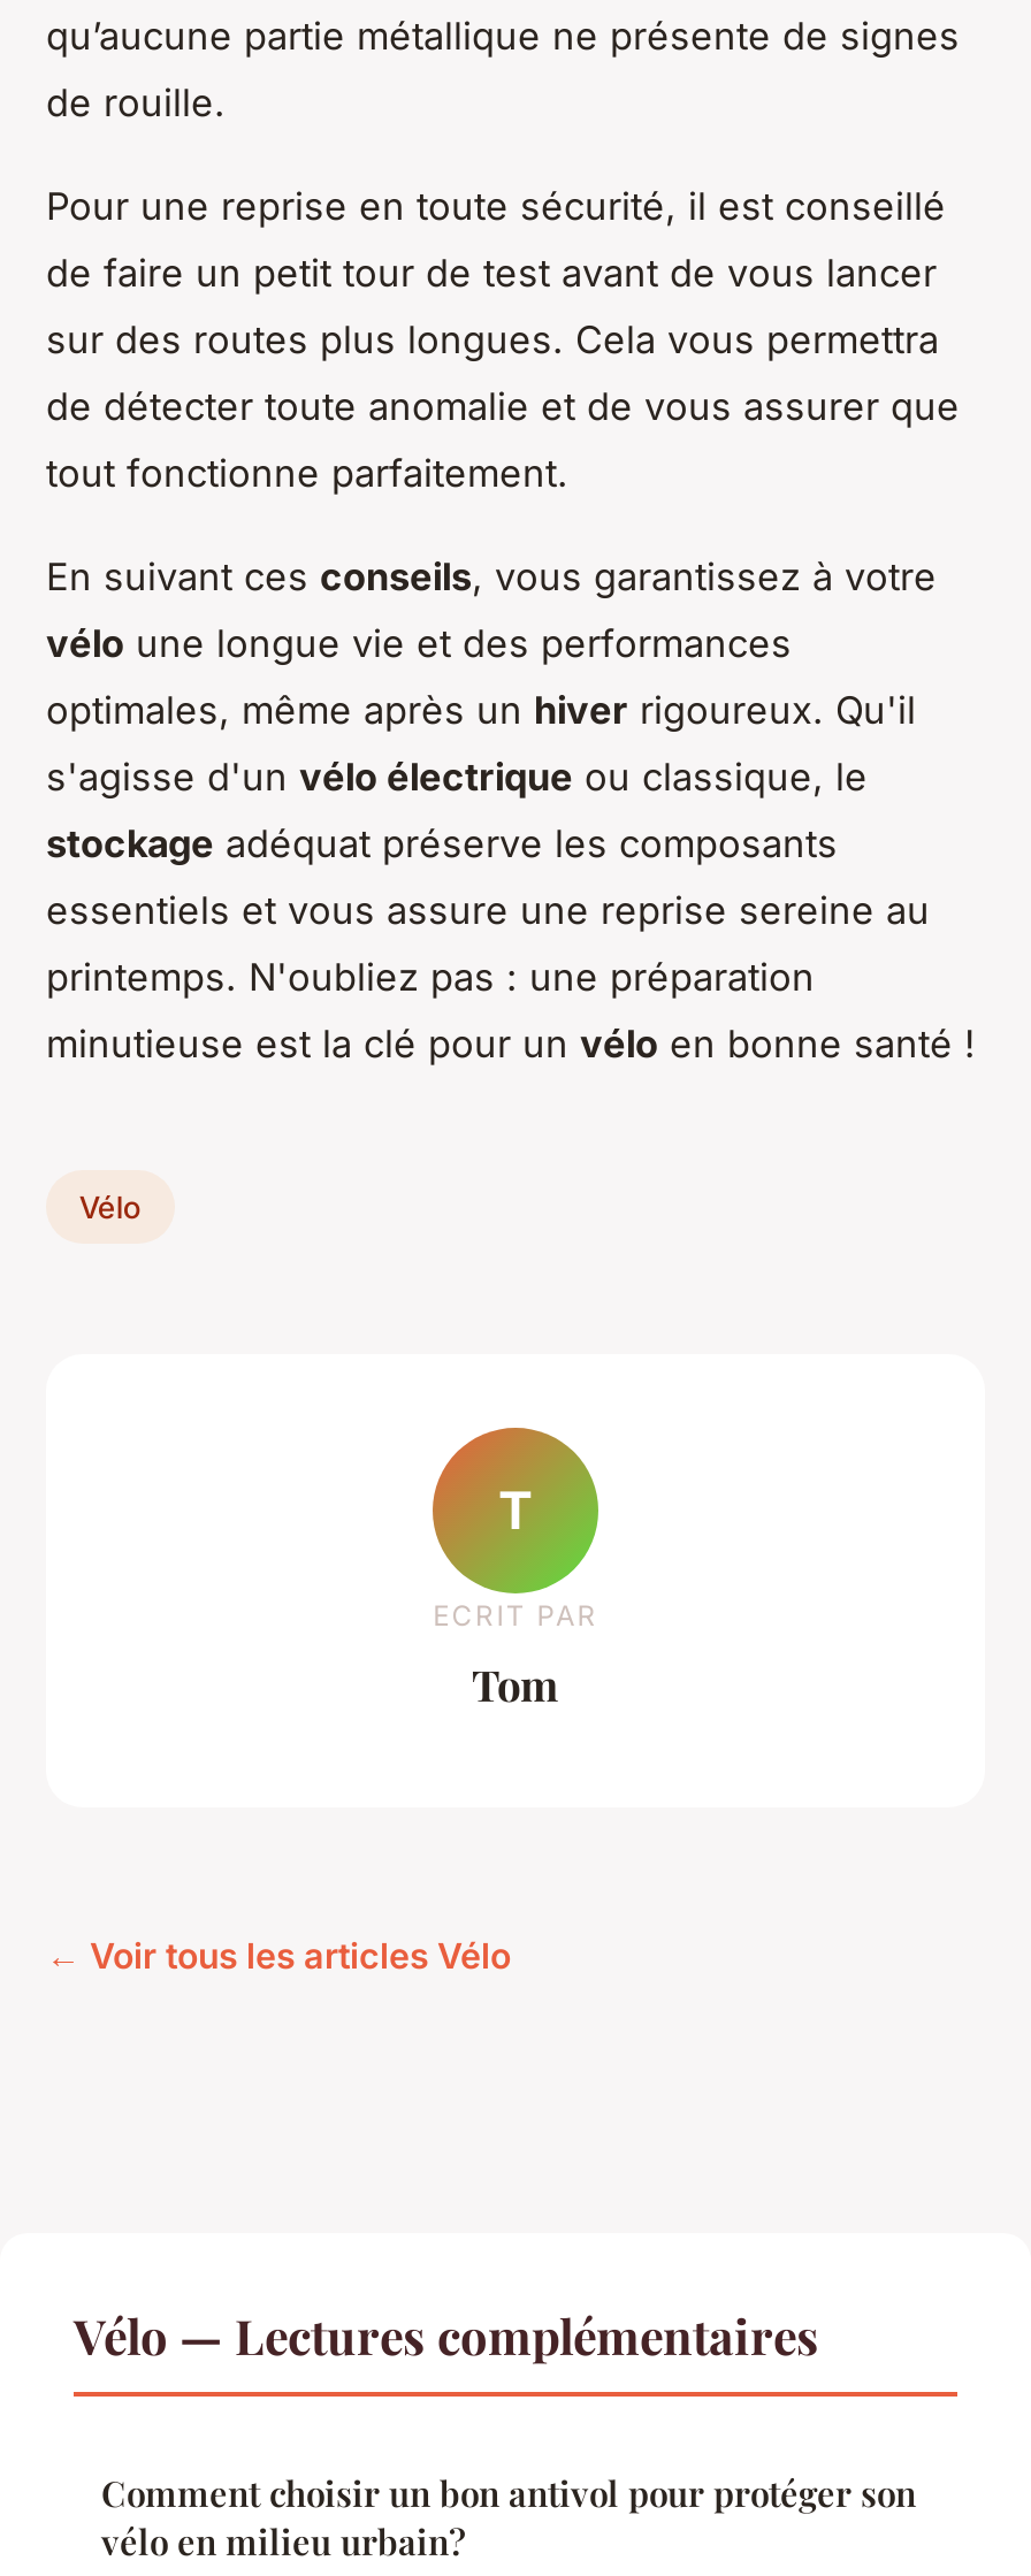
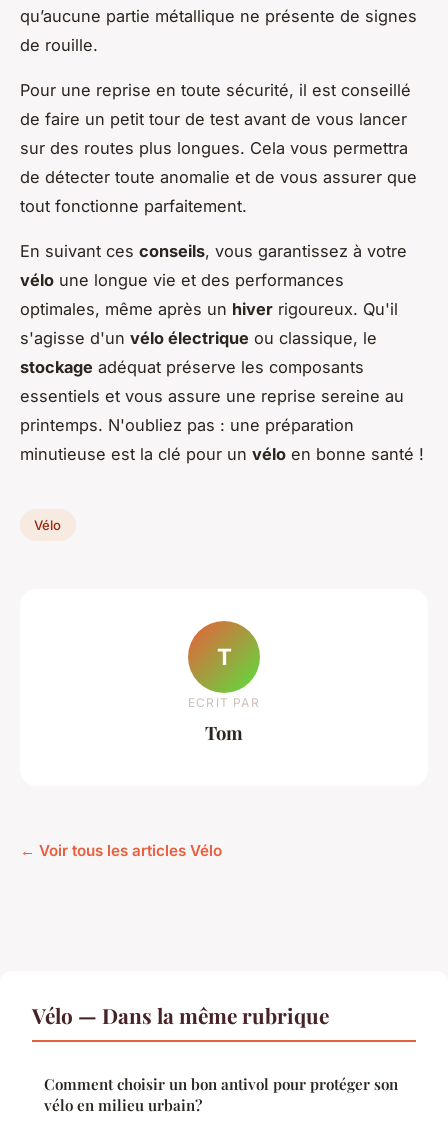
[74,2302,819,2367] Vélo — Lectures complémentaires -> [32,1001,329,1029] Vélo — Dans la même rubrique

